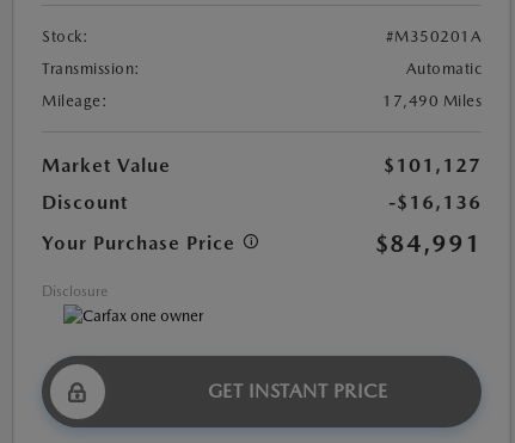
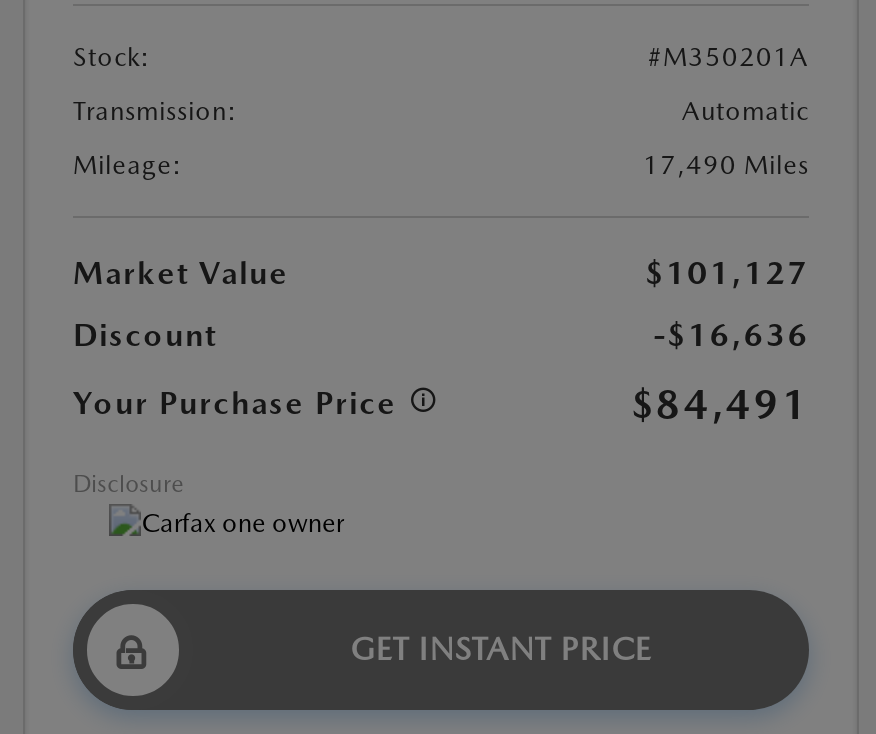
[388,192,482,214] -$16,136 -> [653,316,809,354] -$16,636
[375,230,482,259] $84,991 -> [631,380,809,428] $84,491

